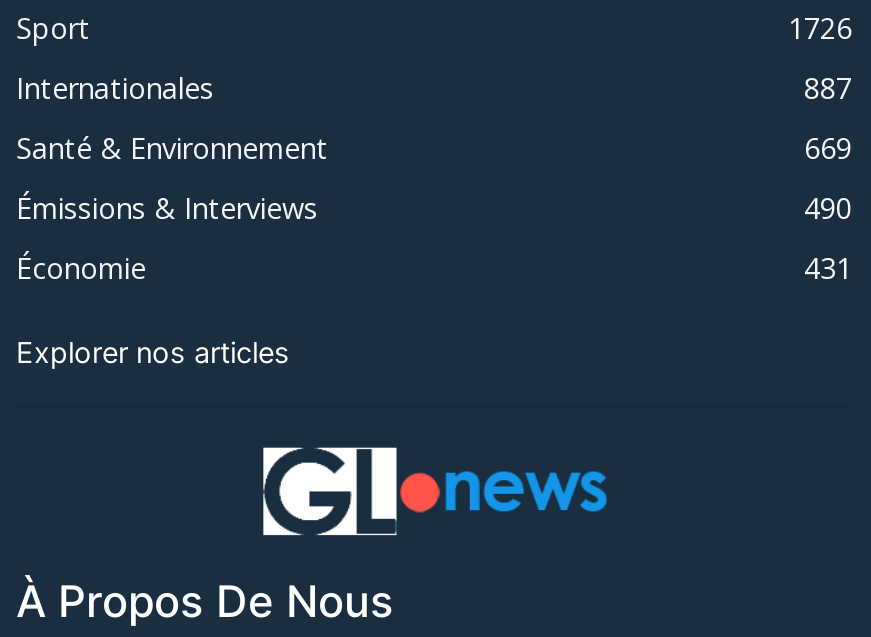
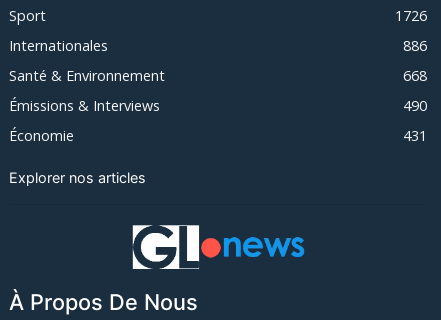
[804,70,852,108] 887 -> [403,36,427,55] 886
[804,130,852,168] 669 -> [403,66,427,85] 668

